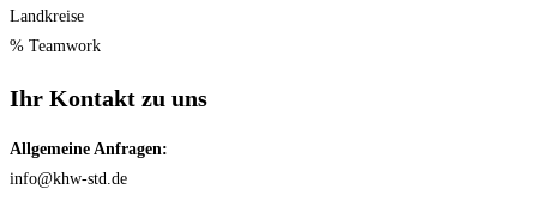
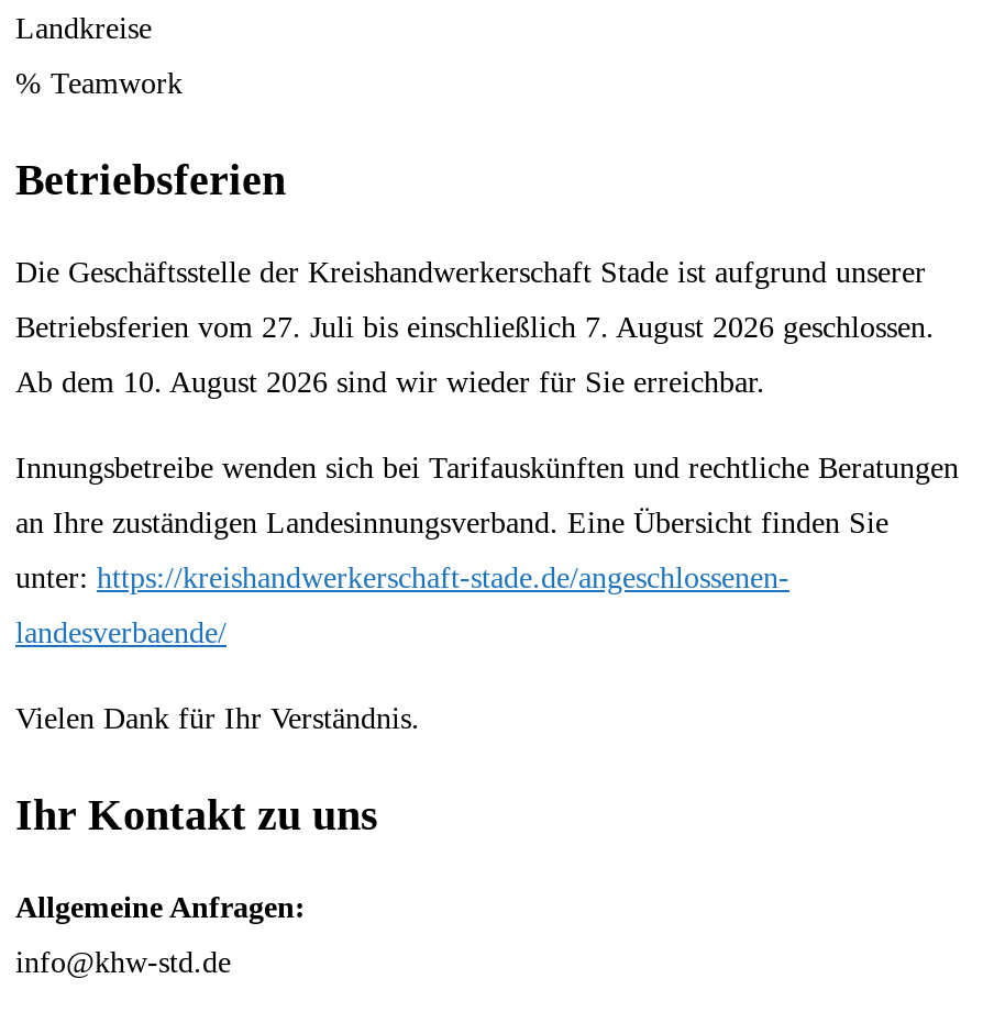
none -> [15,154,959,736] Betriebsferien | Die Geschäftsstelle der Kreishandwerkerschaft Stade ist aufgrund unserer | Betriebsferien vom 27. Juli bis einschließlich 7. August 2026 geschlossen. | Ab dem 10. August 2026 sind wir wieder für Sie erreichbar. | Innungsbetreibe wenden sich bei Tarifauskünften und rechtliche Beratungen | an Ihre zuständigen Landesinnungsverband. Eine Übersicht finden Sie | unter: https://kreishandwerkerschaft-stade.de/angeschlossenen- | landesverbaende/ | Vielen Dank für Ihr Verständnis.

